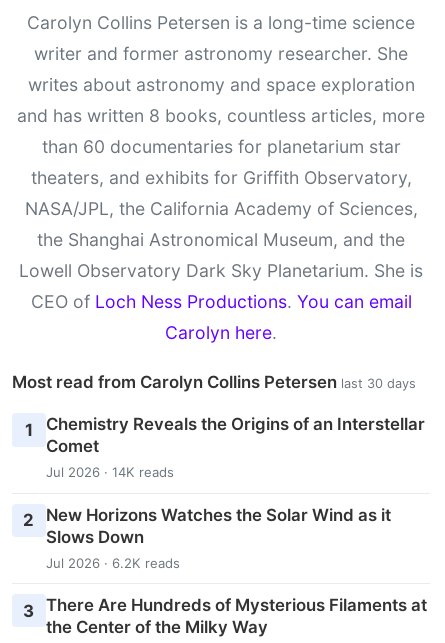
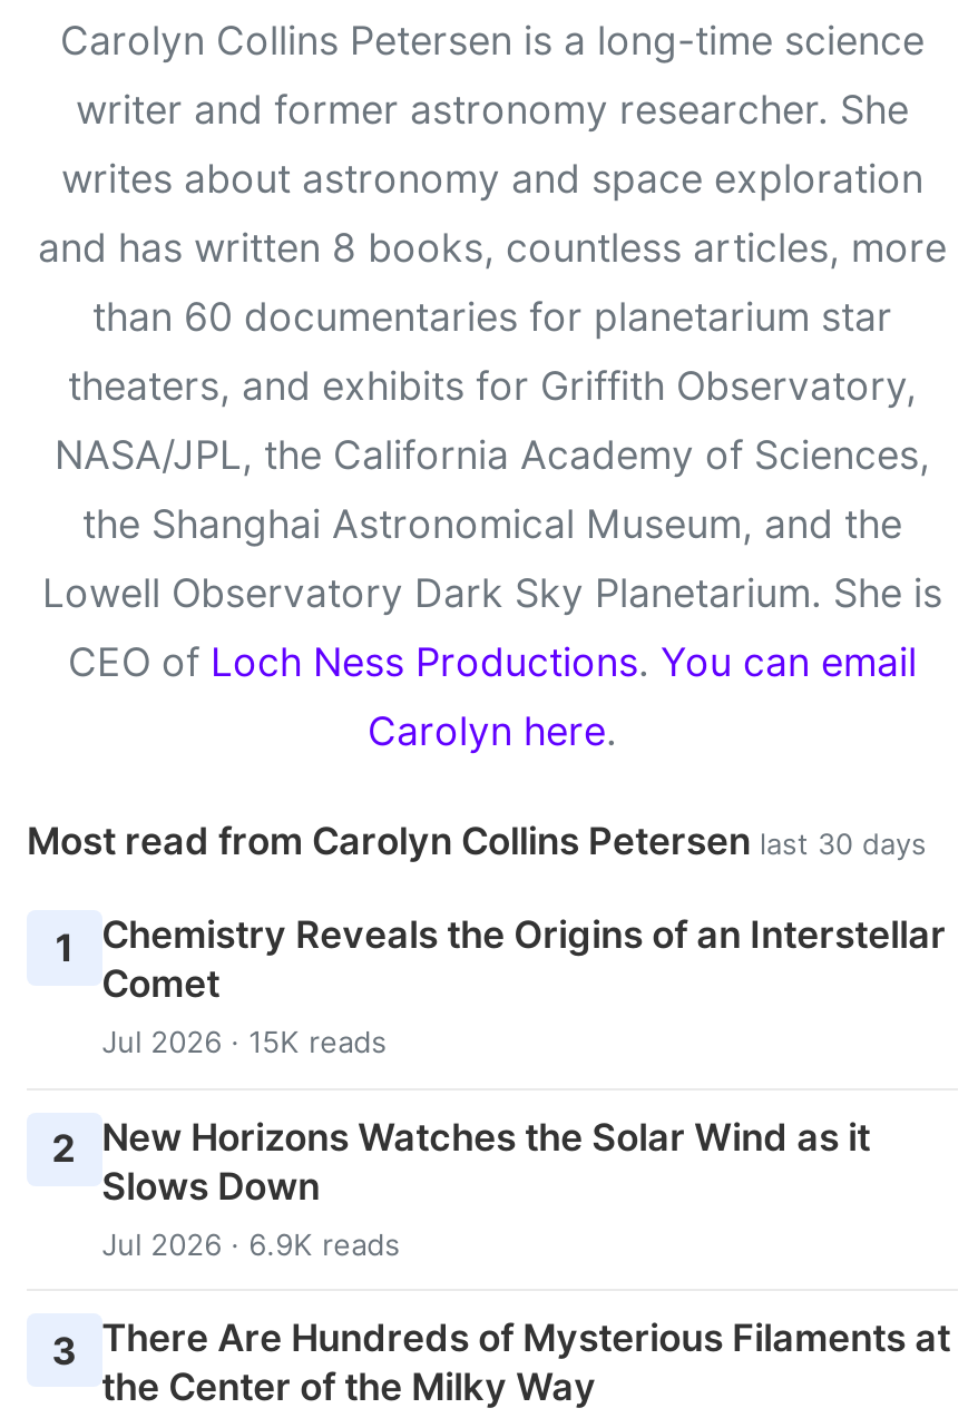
[46,464,174,480] Jul 2026 · 14K reads -> [102,1025,387,1060] Jul 2026 · 15K reads
[46,555,180,571] Jul 2026 · 6.2K reads -> [102,1226,400,1261] Jul 2026 · 6.9K reads

